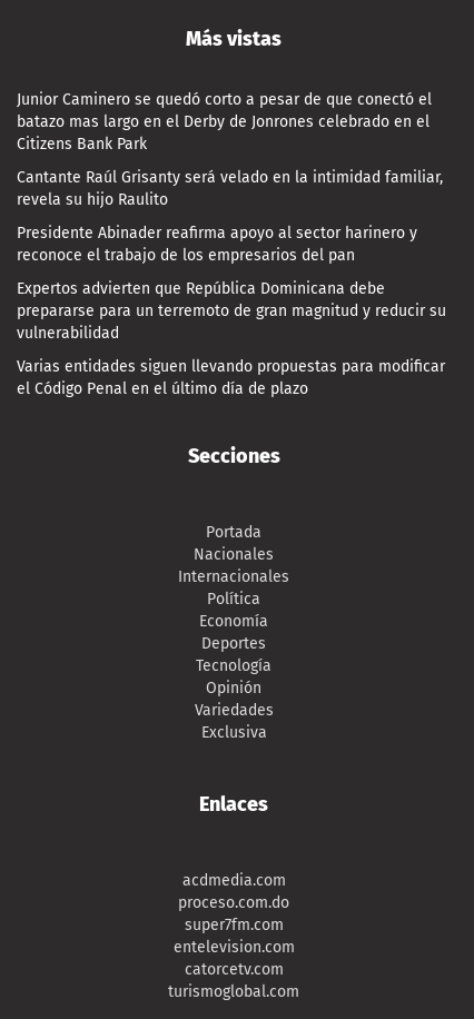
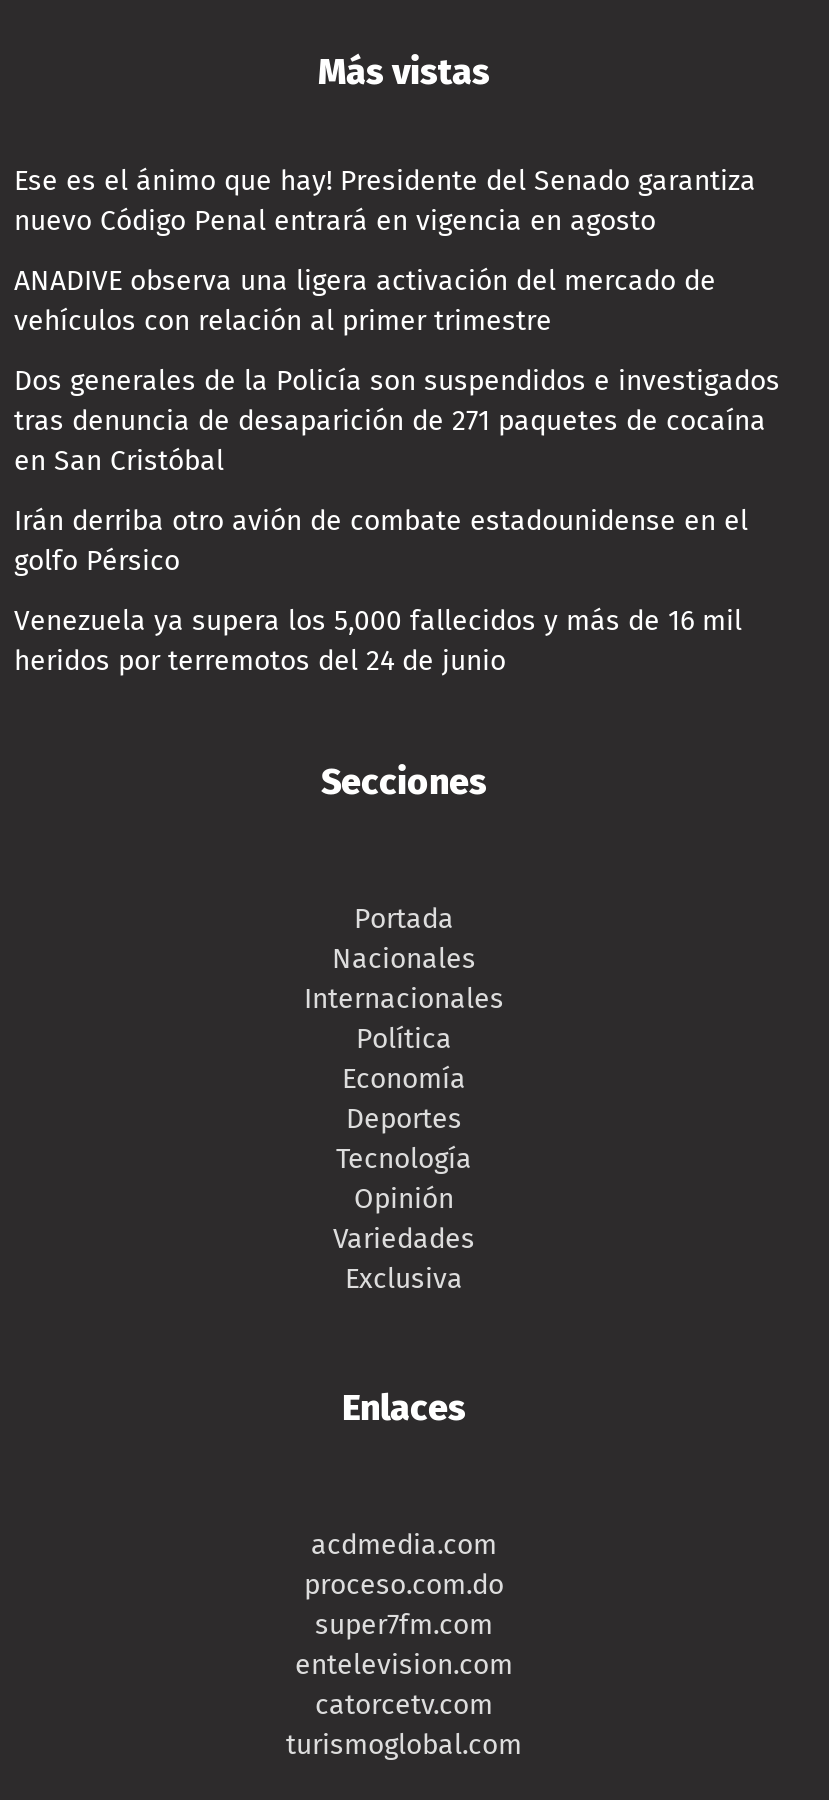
[17,90,432,154] Junior Caminero se quedó corto a pesar de que conectó el | batazo mas largo en el Derby de Jonrones celebrado en el | Citizens Bank Park -> [14,164,756,238] Ese es el ánimo que hay! Presidente del Senado garantiza | nuevo Código Penal entrará en vigencia en agosto
[17,168,443,209] Cantante Raúl Grisanty será velado en la intimidad familiar, | revela su hijo Raulito -> [14,264,716,338] ANADIVE observa una ligera activación del mercado de | vehículos con relación al primer trimestre
[17,224,417,265] Presidente Abinader reafirma apoyo al sector harinero y | reconoce el trabajo de los empresarios del pan -> [14,364,780,478] Dos generales de la Policía son suspendidos e investigados | tras denuncia de desaparición de 271 paquetes de cocaína | en San Cristóbal
[17,279,446,343] Expertos advierten que República Dominicana debe | prepararse para un terremoto de gran magnitud y reducir su | vulnerabilidad -> [14,504,748,578] Irán derriba otro avión de combate estadounidense en el | golfo Pérsico
[17,357,445,398] Varias entidades siguen llevando propuestas para modificar | el Código Penal en el último día de plazo -> [14,604,742,678] Venezuela ya supera los 5,000 fallecidos y más de 16 mil | heridos por terremotos del 24 de junio

